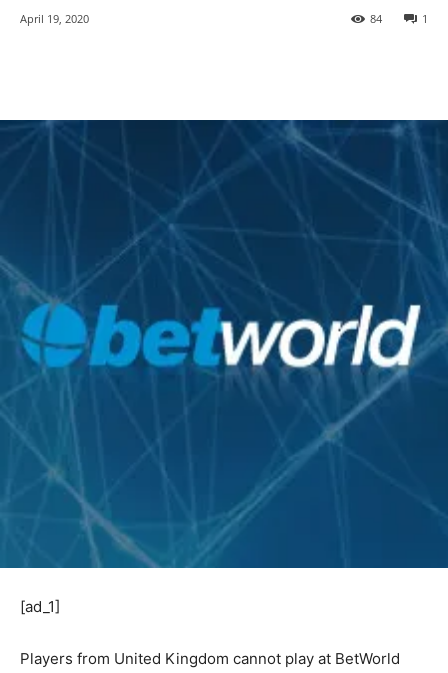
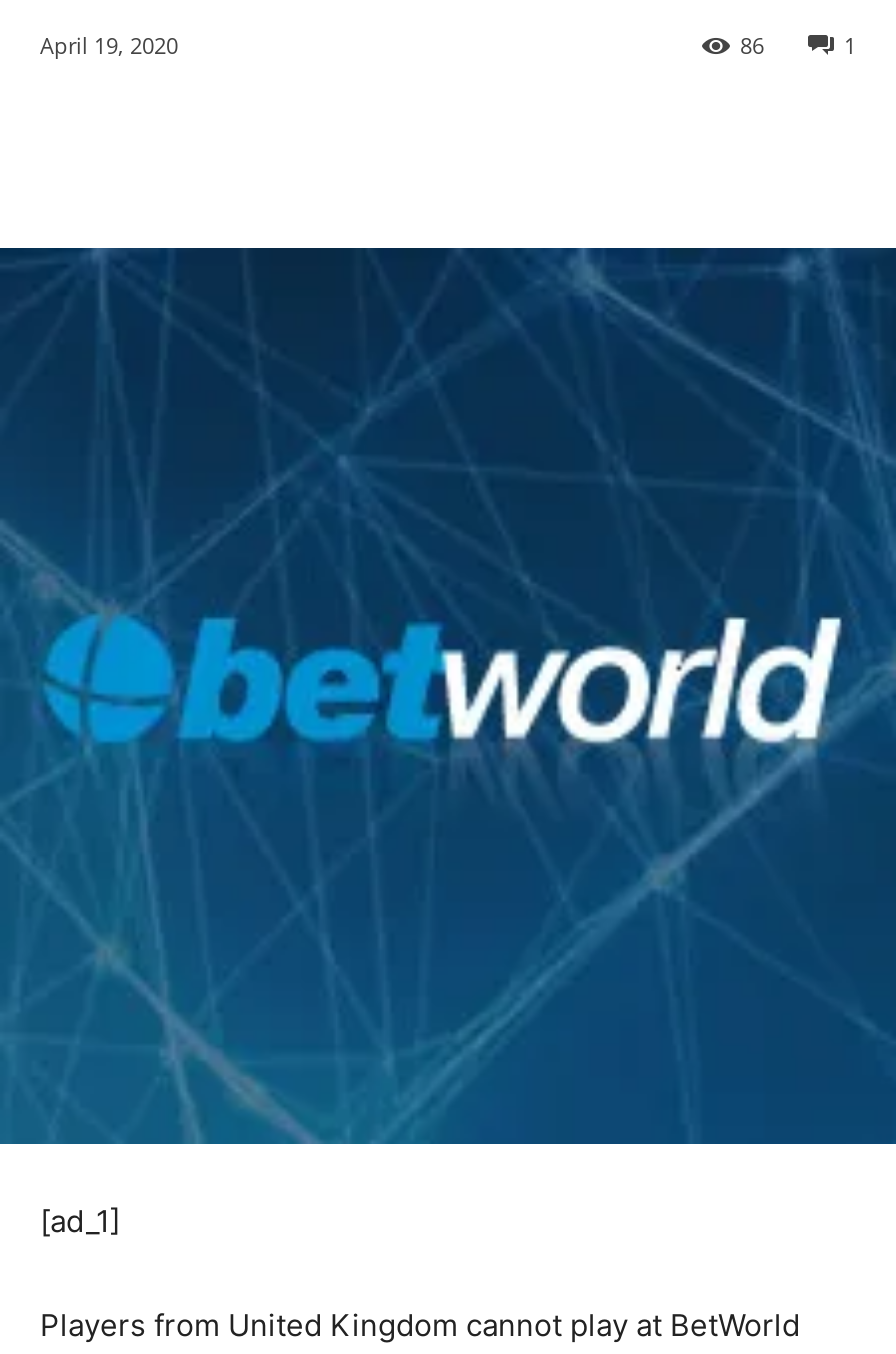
[370,11,382,26] 84 -> [740,30,764,60] 86

